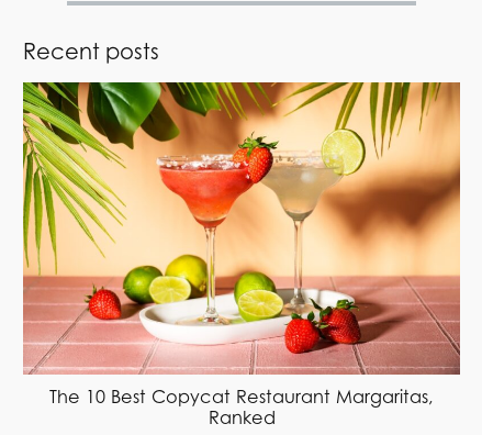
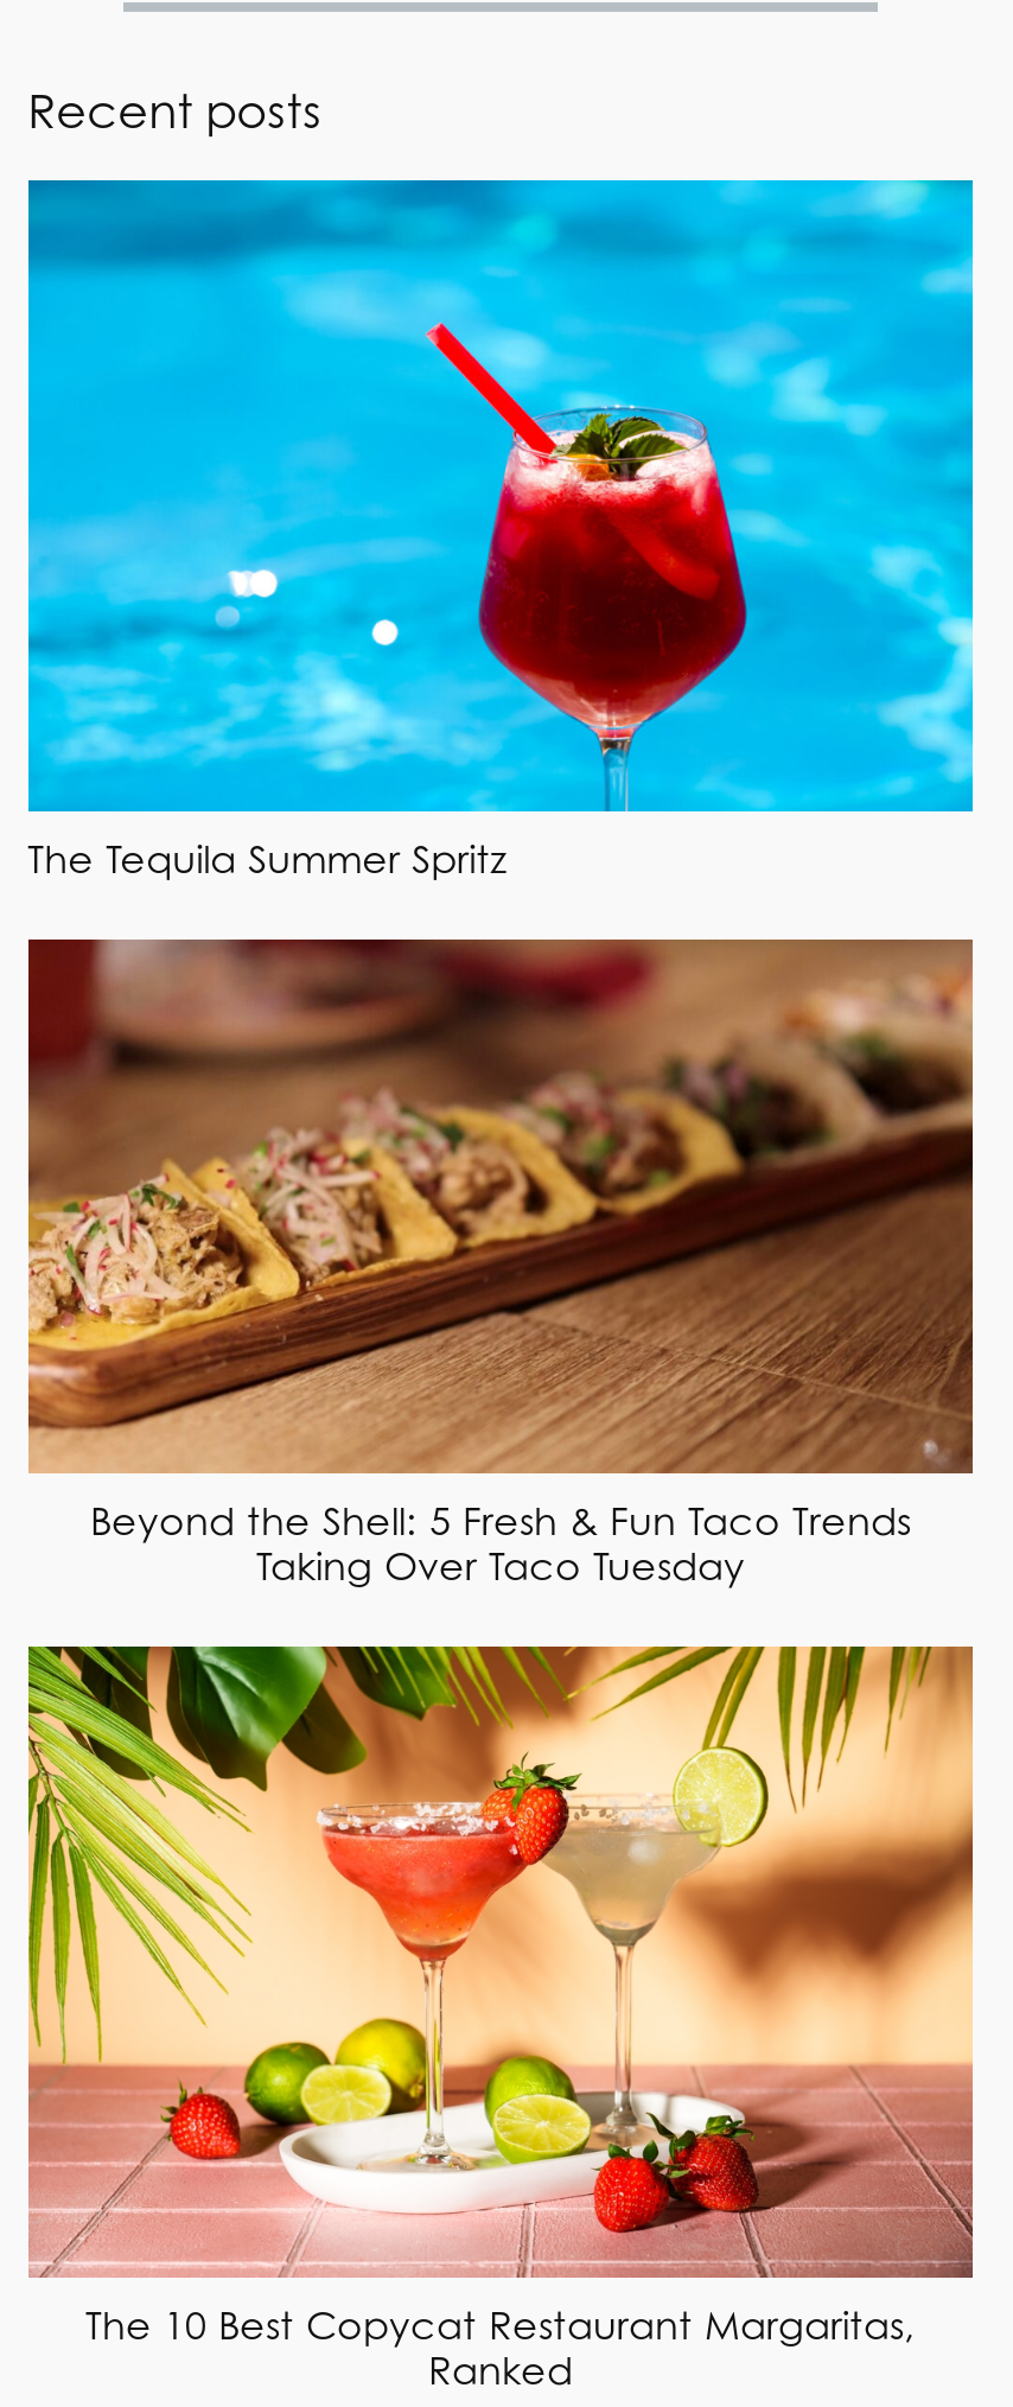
none -> [26,178,975,881] [image] | The Tequila Summer Spritz
none -> [26,937,975,1588] [image] | Beyond the Shell: 5 Fresh & Fun Taco Trends | Taking Over Taco Tuesday

